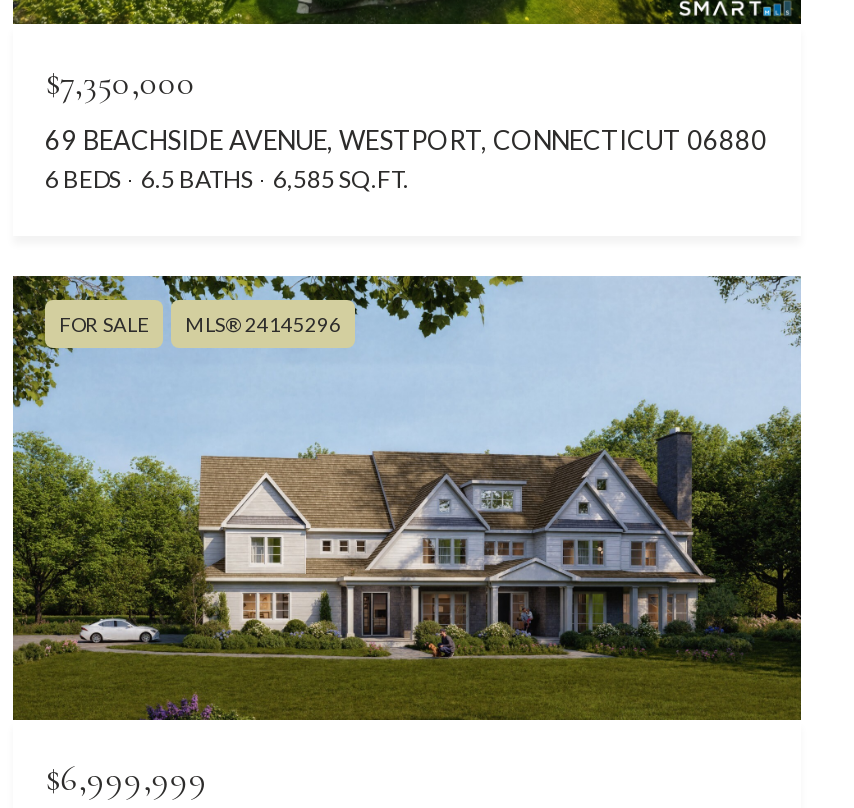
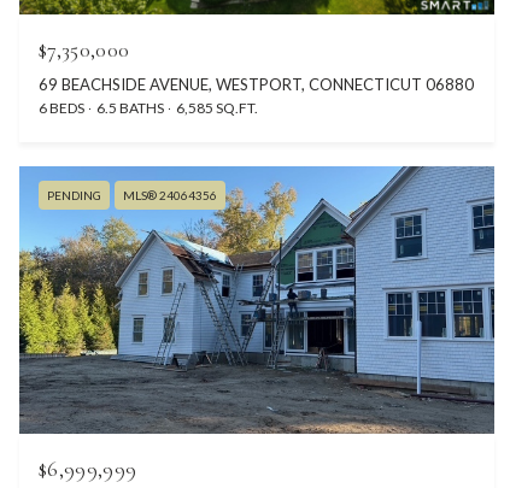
[11,274,803,722] [image] | FOR SALE | MLS® 24145296 -> [18,165,496,434] [image] | PENDING | MLS® 24064356

